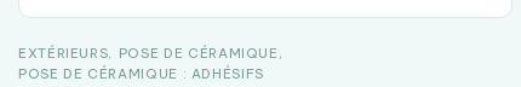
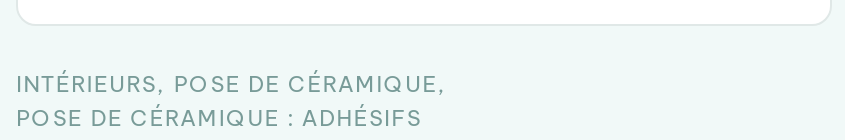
[18,45,108,62] EXTÉRIEURS -> [16,71,157,99] INTÉRIEURS

